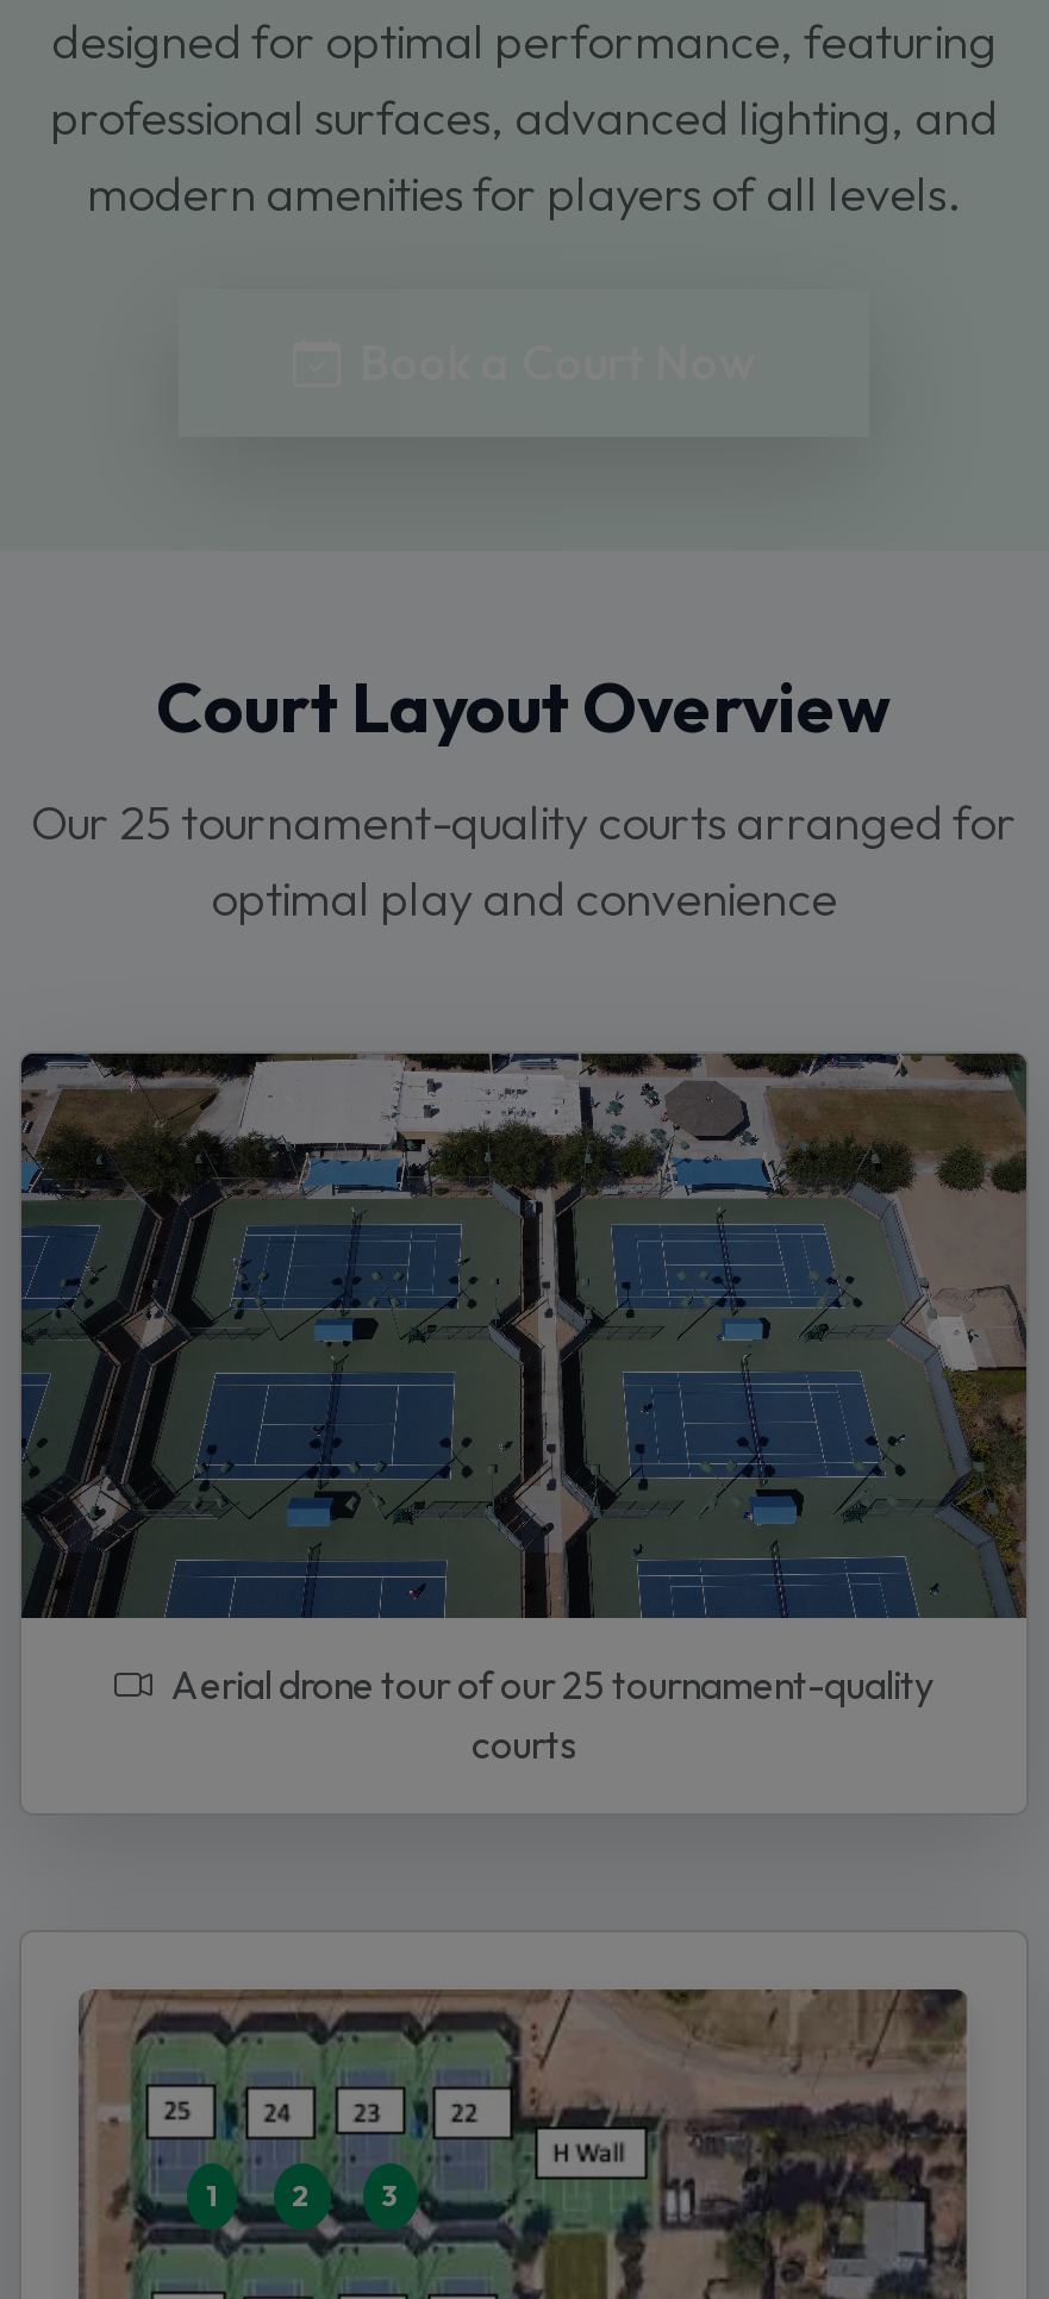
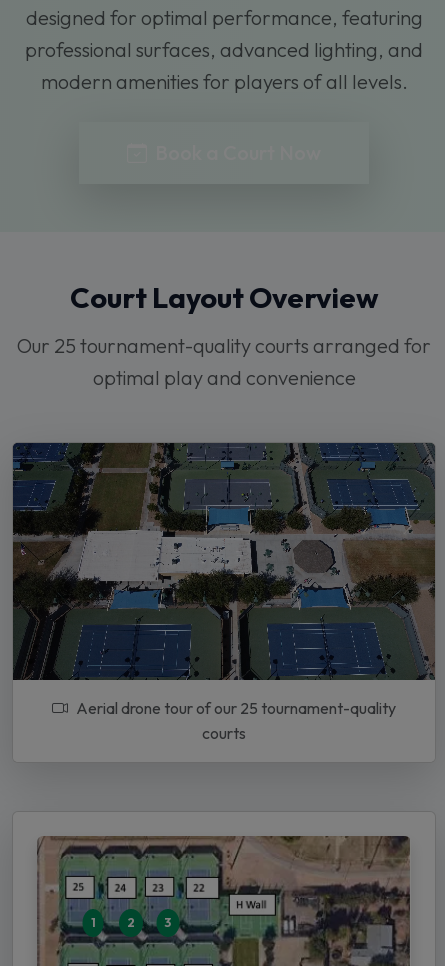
[19,1051,1029,1618] [image] -> [12,442,435,681] [image]

